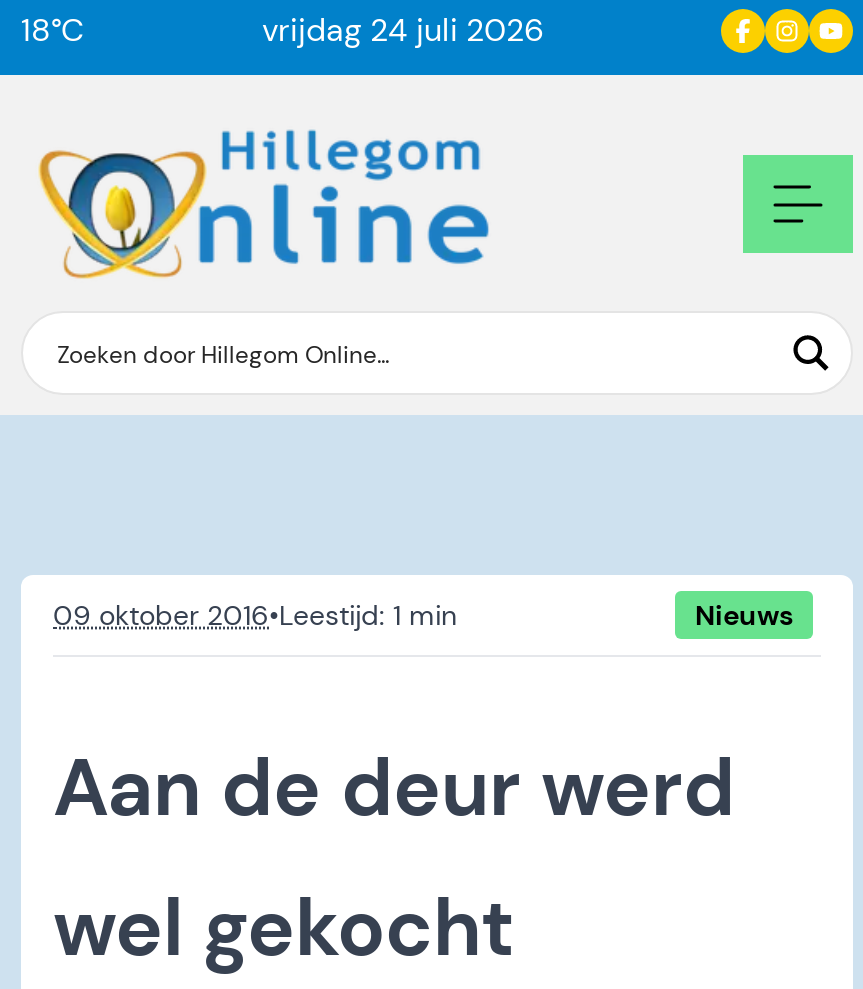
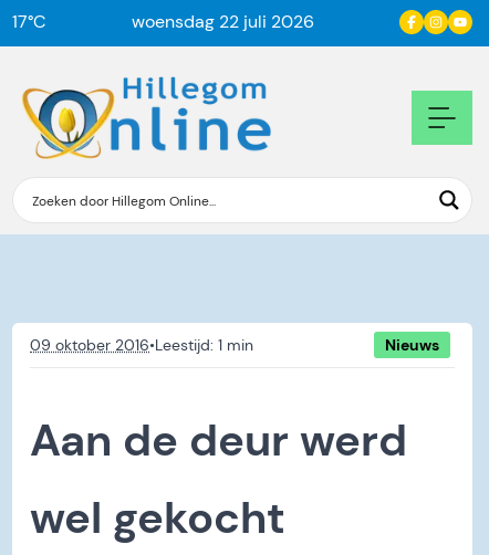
[21,9,85,51] 18°C -> [12,10,46,33] 17°C
[262,9,544,51] vrijdag 24 juli 2026 -> [132,10,314,33] woensdag 22 juli 2026

